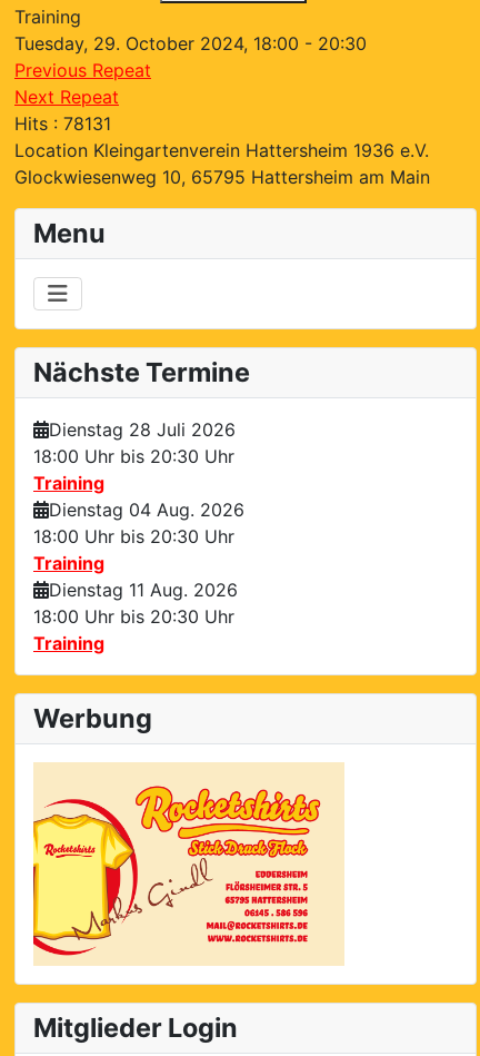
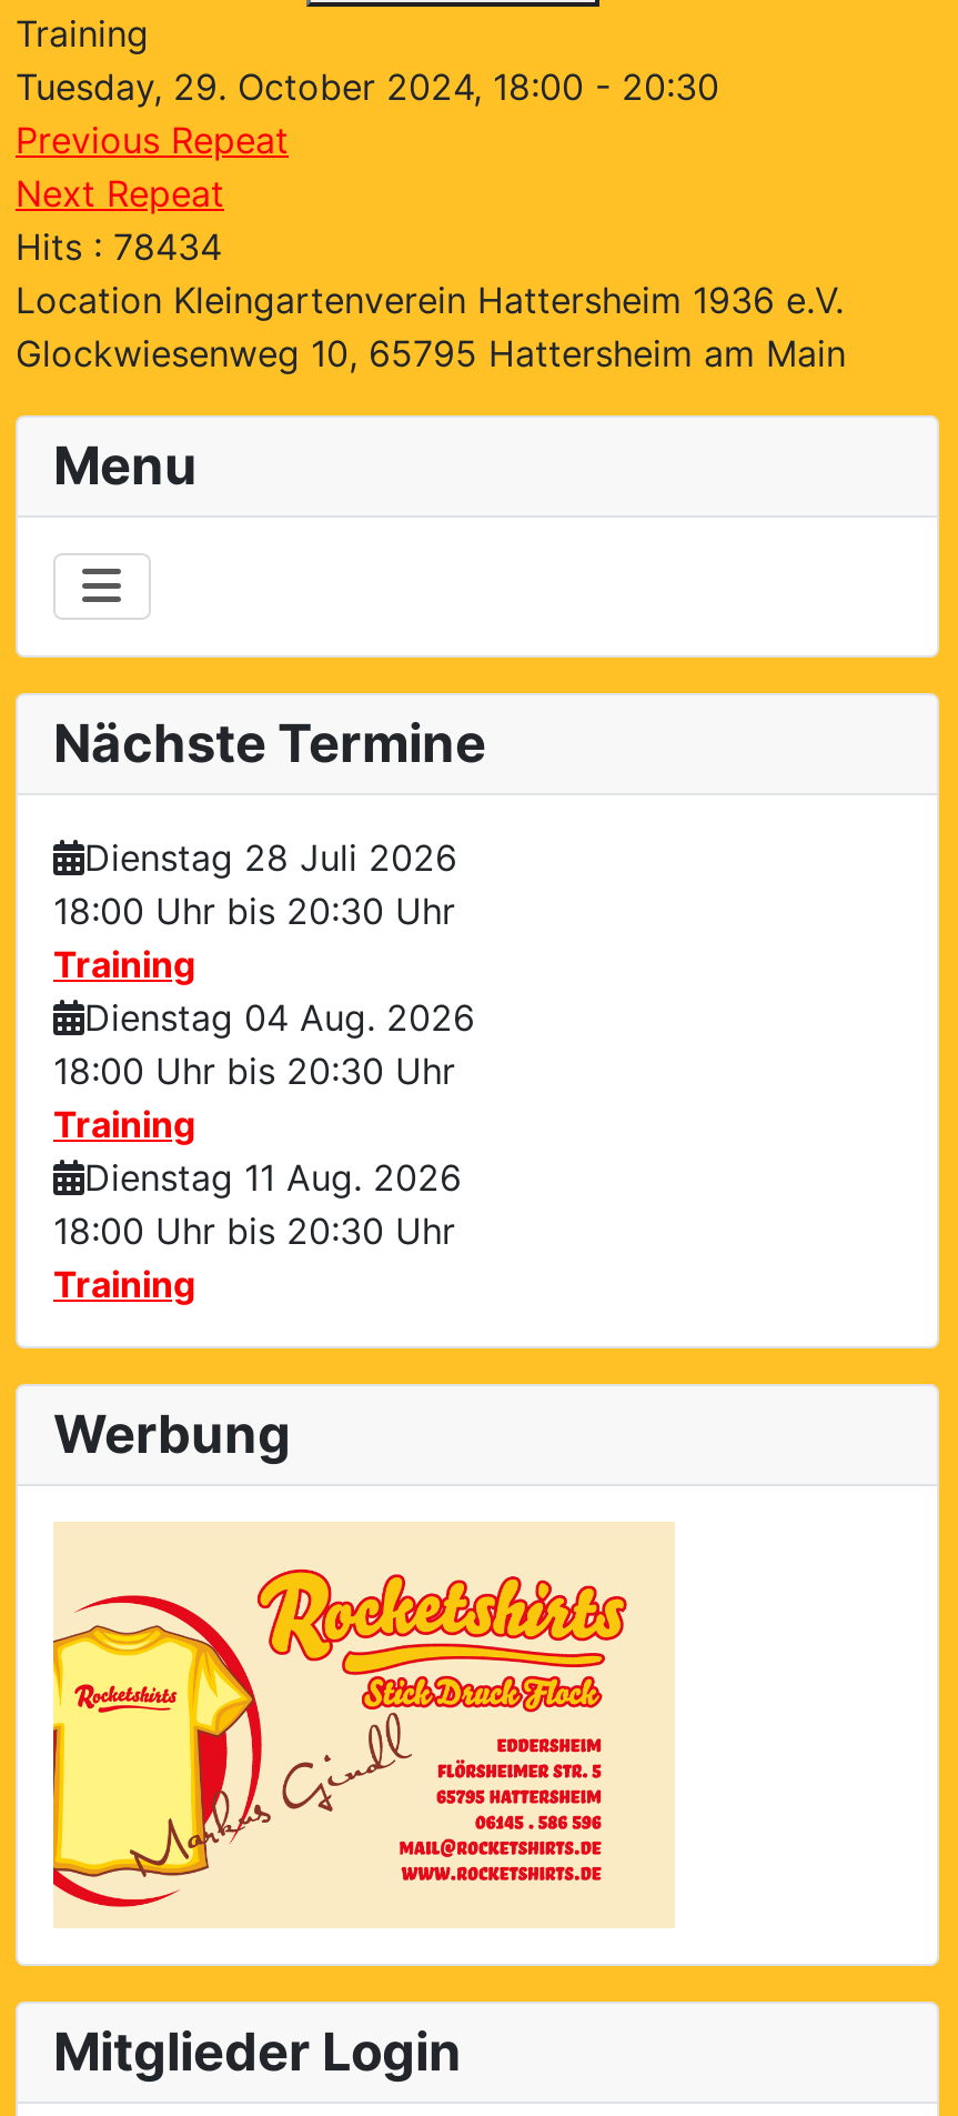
[14,112,111,135] Hits: 78131 -> [16,224,222,269] Hits: 78434

